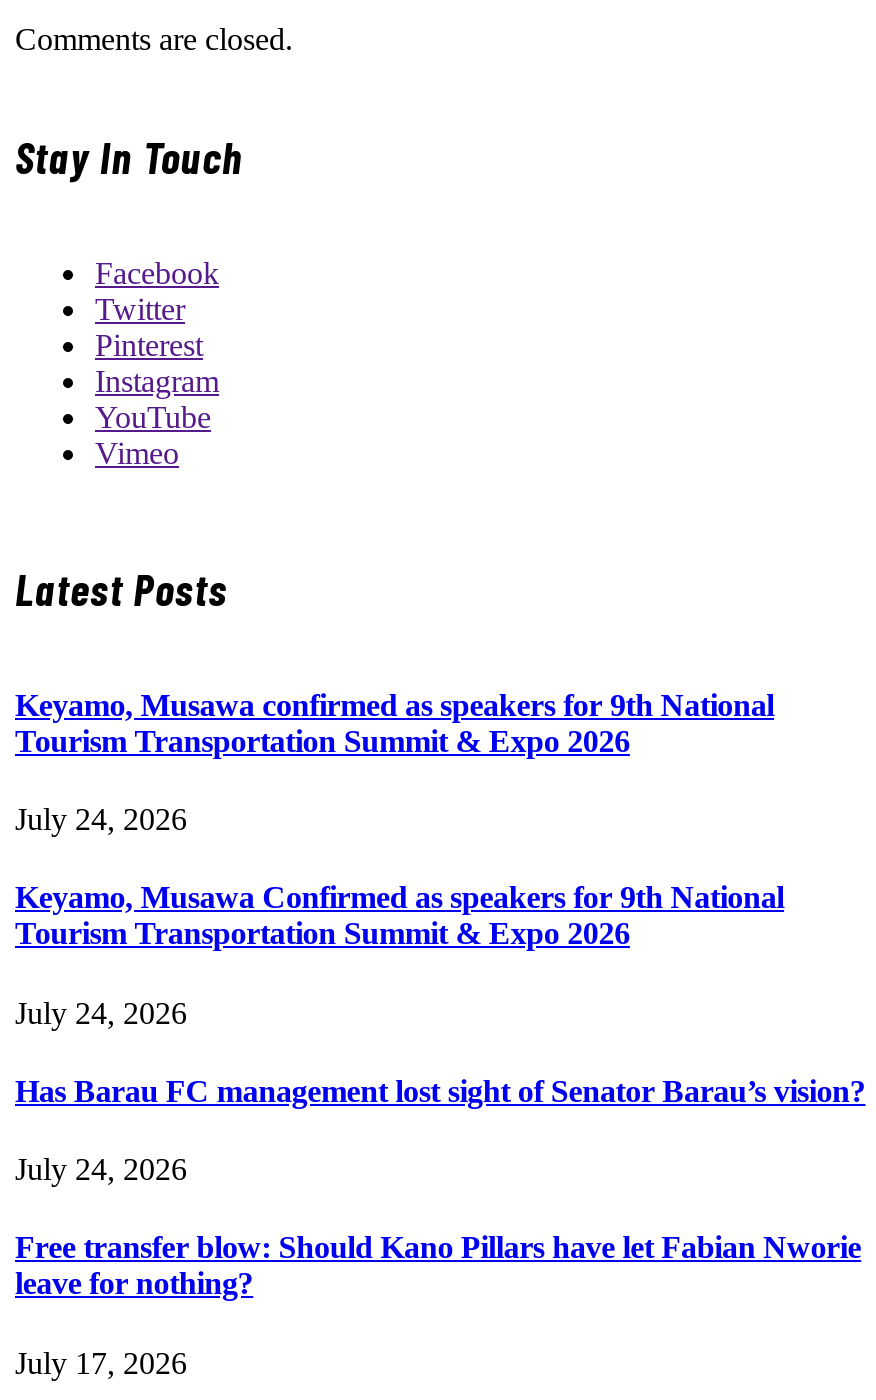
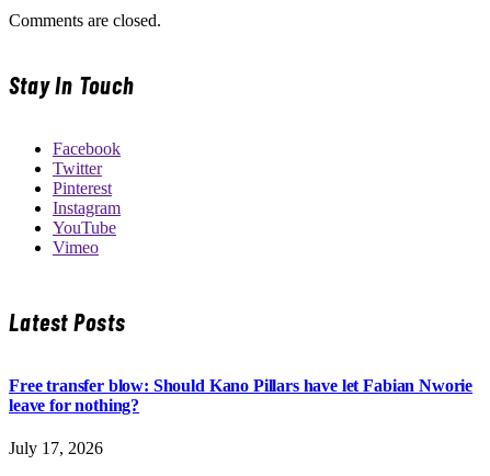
[15,688,865,1186] Keyamo, Musawa confirmed as speakers for 9th National | Tourism Transportation Summit & Expo 2026 | July 24, 2026 | Keyamo, Musawa Confirmed as speakers for 9th National | Tourism Transportation Summit & Expo 2026 | July 24, 2026 | Has Barau FC management lost sight of Senator Barau’s vision? | July 24, 2026 -> none

